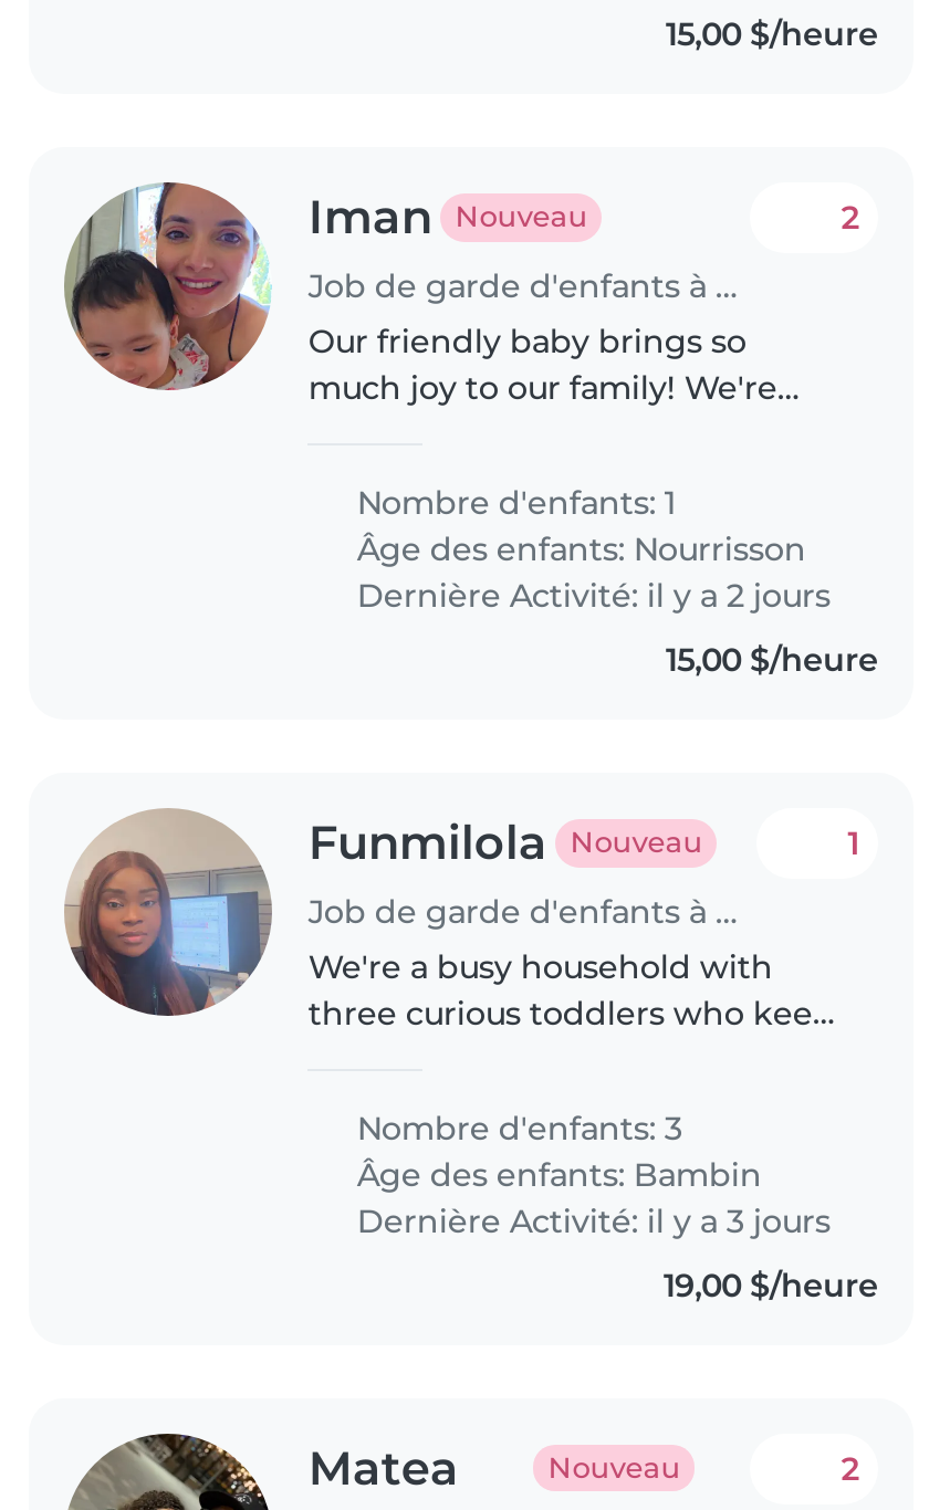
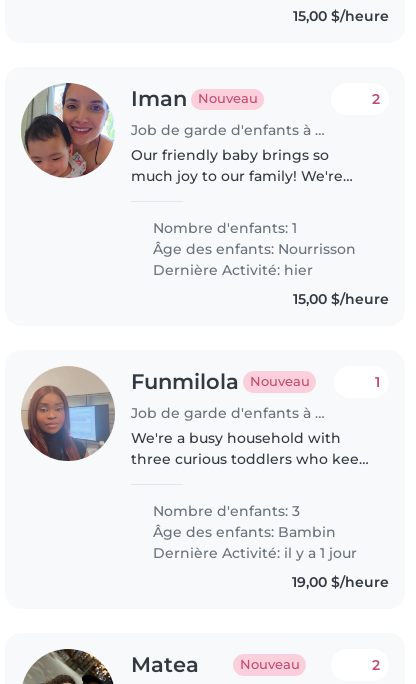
[348,575,830,615] Dernière Activité: il y a 2 jours -> [149,261,313,279] Dernière Activité: hier
[348,1200,830,1240] Dernière Activité: il y a 3 jours -> [149,544,357,562] Dernière Activité: il y a 1 jour

